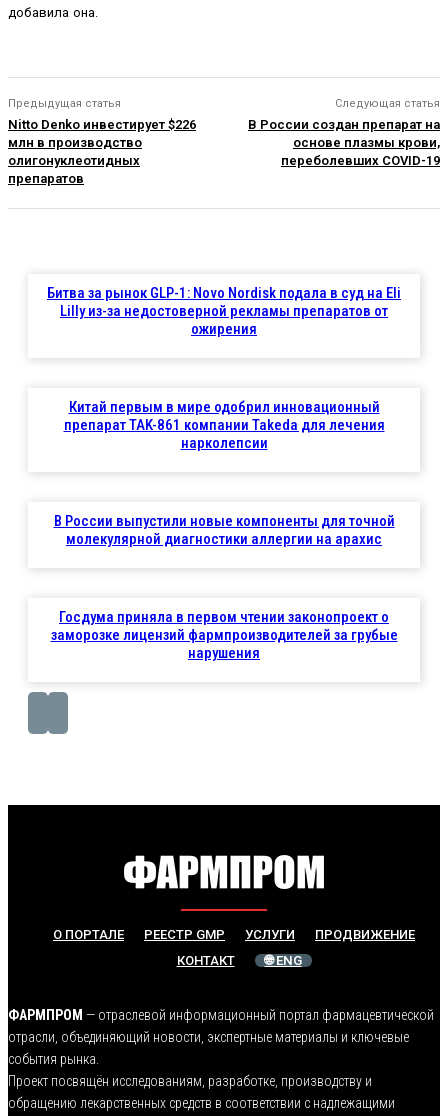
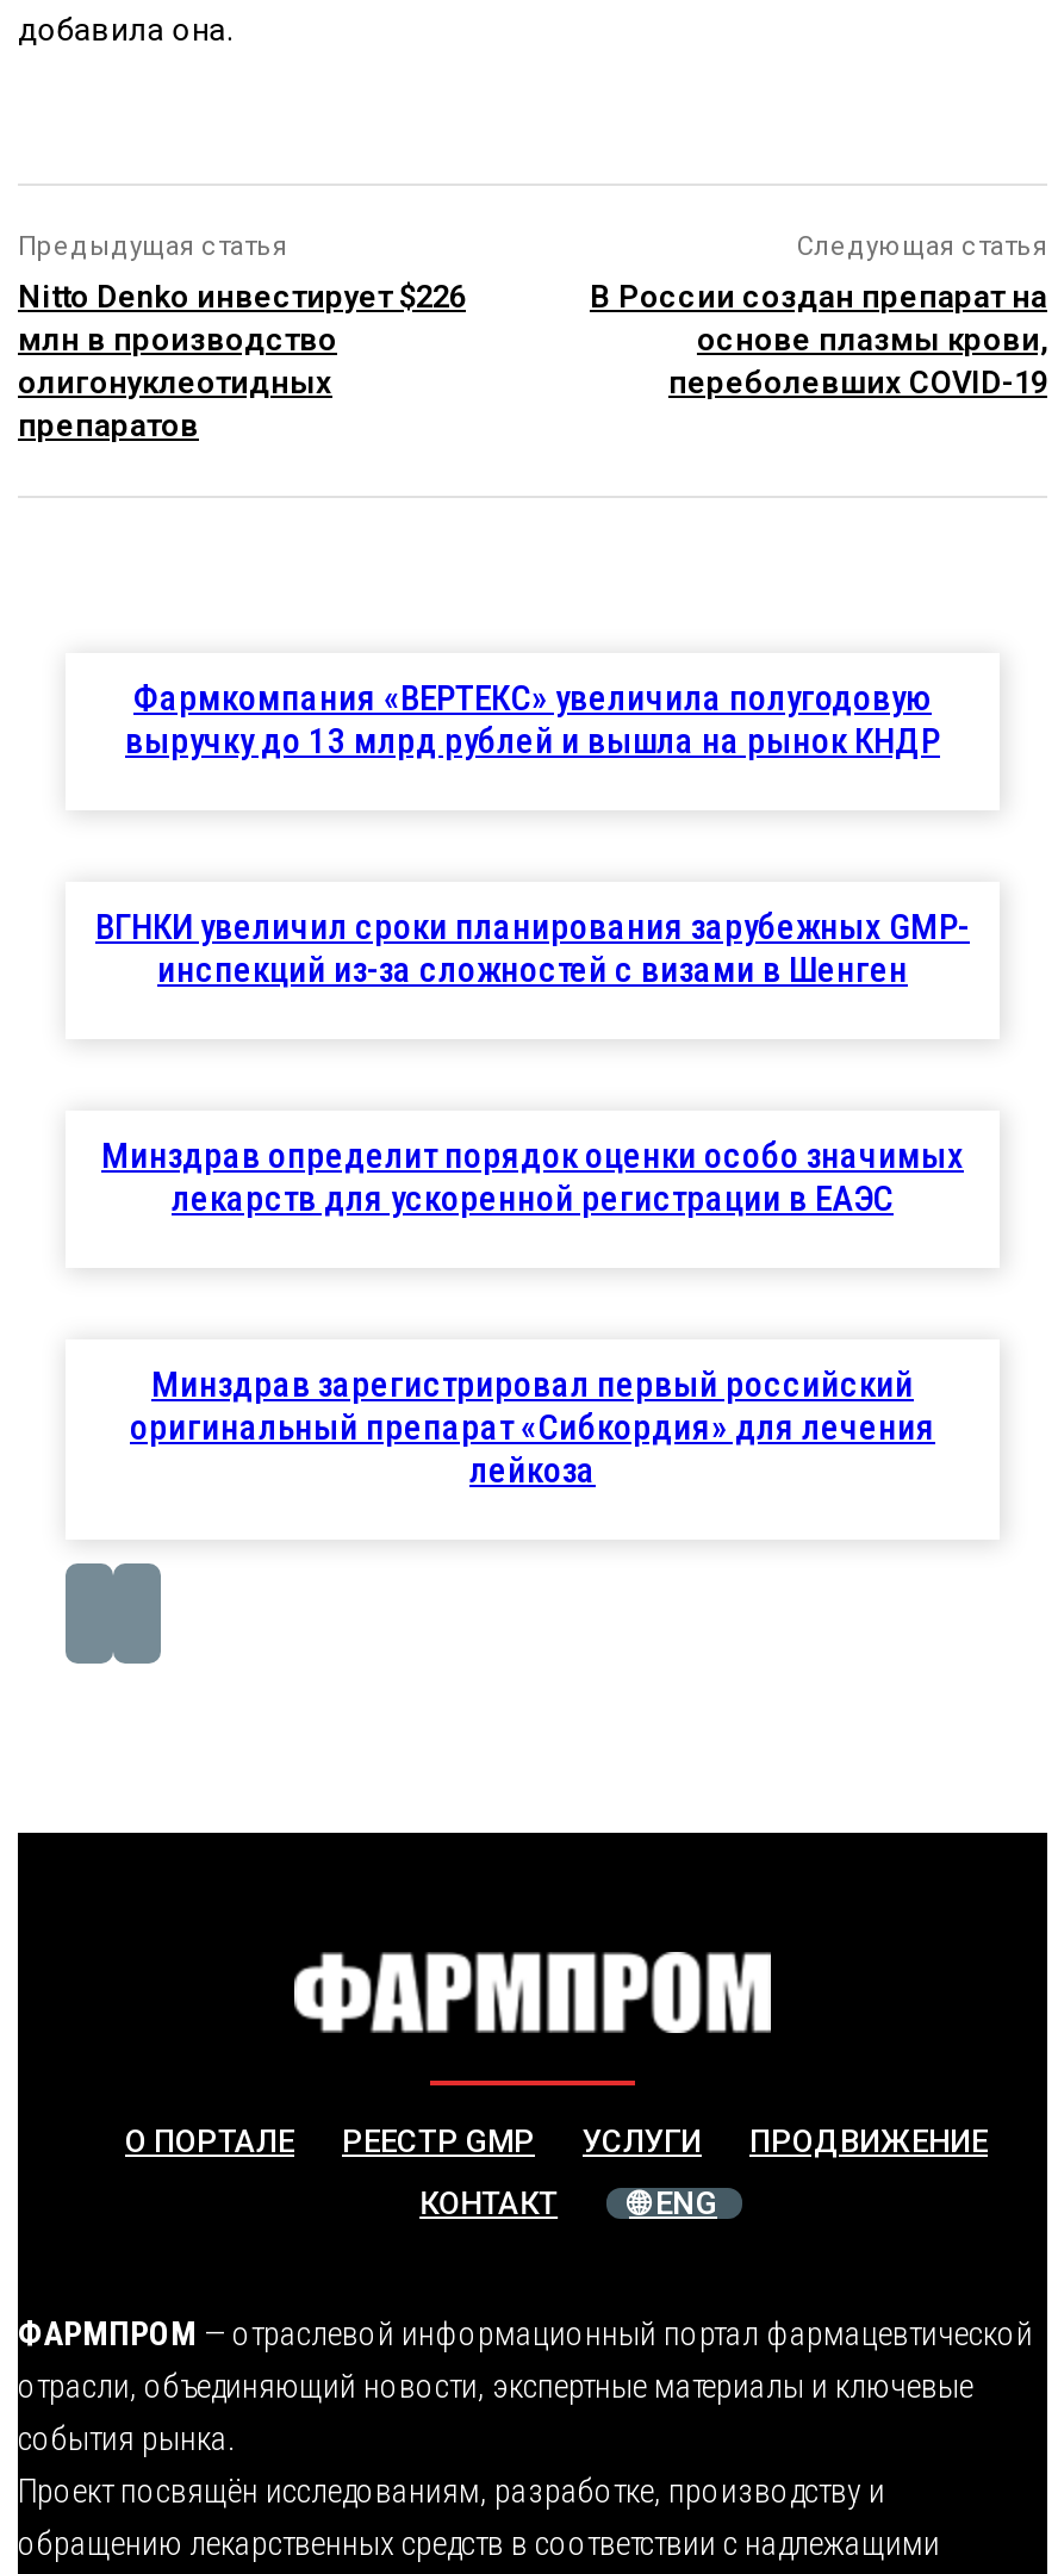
[47,284,401,338] Битва за рынок GLP-1: Novo Nordisk подала в суд на Eli | Lilly из-за недостоверной рекламы препаратов от | ожирения -> [125,678,940,763] Фармкомпания «ВЕРТЕКС» увеличила полугодовую | выручку до 13 млрд рублей и вышла на рынок КНДР
[63,398,384,452] Китай первым в мире одобрил инновационный | препарат TAK-861 компании Takeda для лечения | нарколепсии -> [95,906,970,992] ВГНКИ увеличил сроки планирования зарубежных GMP- | инспекций из-за сложностей с визами в Шенген
[53,512,394,548] В России выпустили новые компоненты для точной | молекулярной диагностики аллергии на арахис -> [101,1135,964,1221] Минздрав определит порядок оценки особо значимых | лекарств для ускоренной регистрации в ЕАЭС
[50,608,397,662] Госдума приняла в первом чтении законопроект о | заморозке лицензий фармпроизводителей за грубые | нарушения -> [130,1364,935,1493] Минздрав зарегистрировал первый российский | оригинальный препарат «Сибкордия» для лечения | лейкоза

